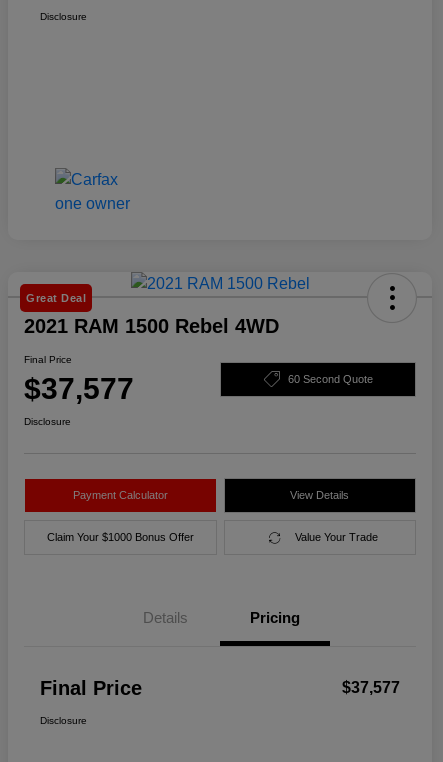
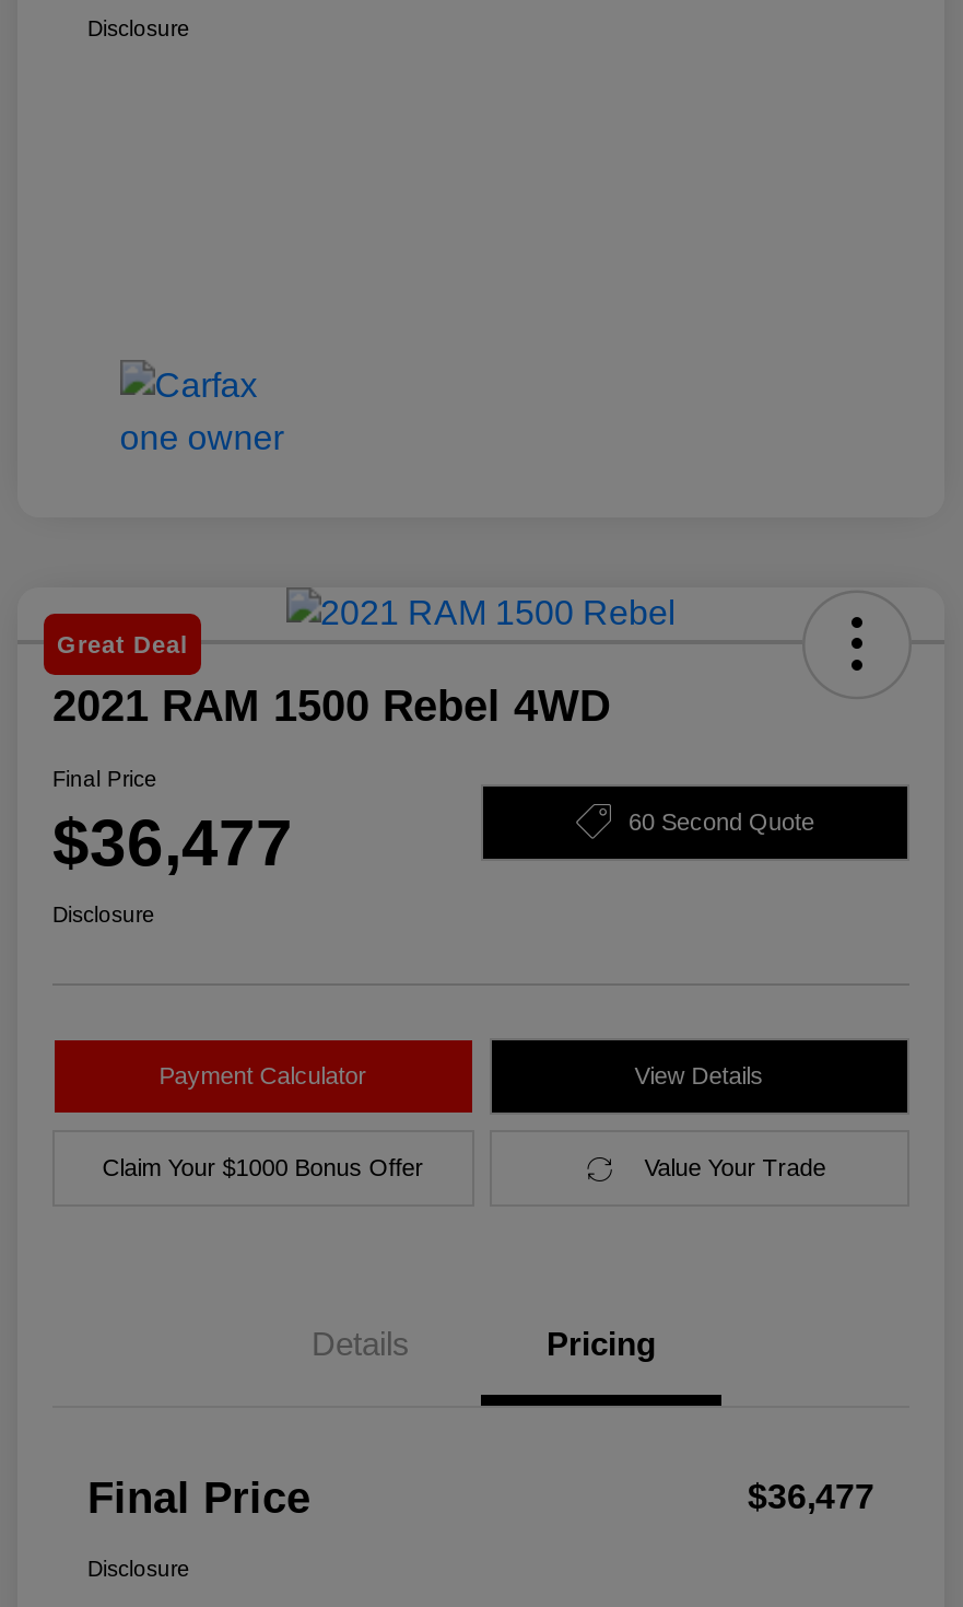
[24,372,134,405] $37,577 -> [52,807,293,879] $36,477
[342,679,400,696] $37,577 -> [748,1478,874,1516] $36,477

